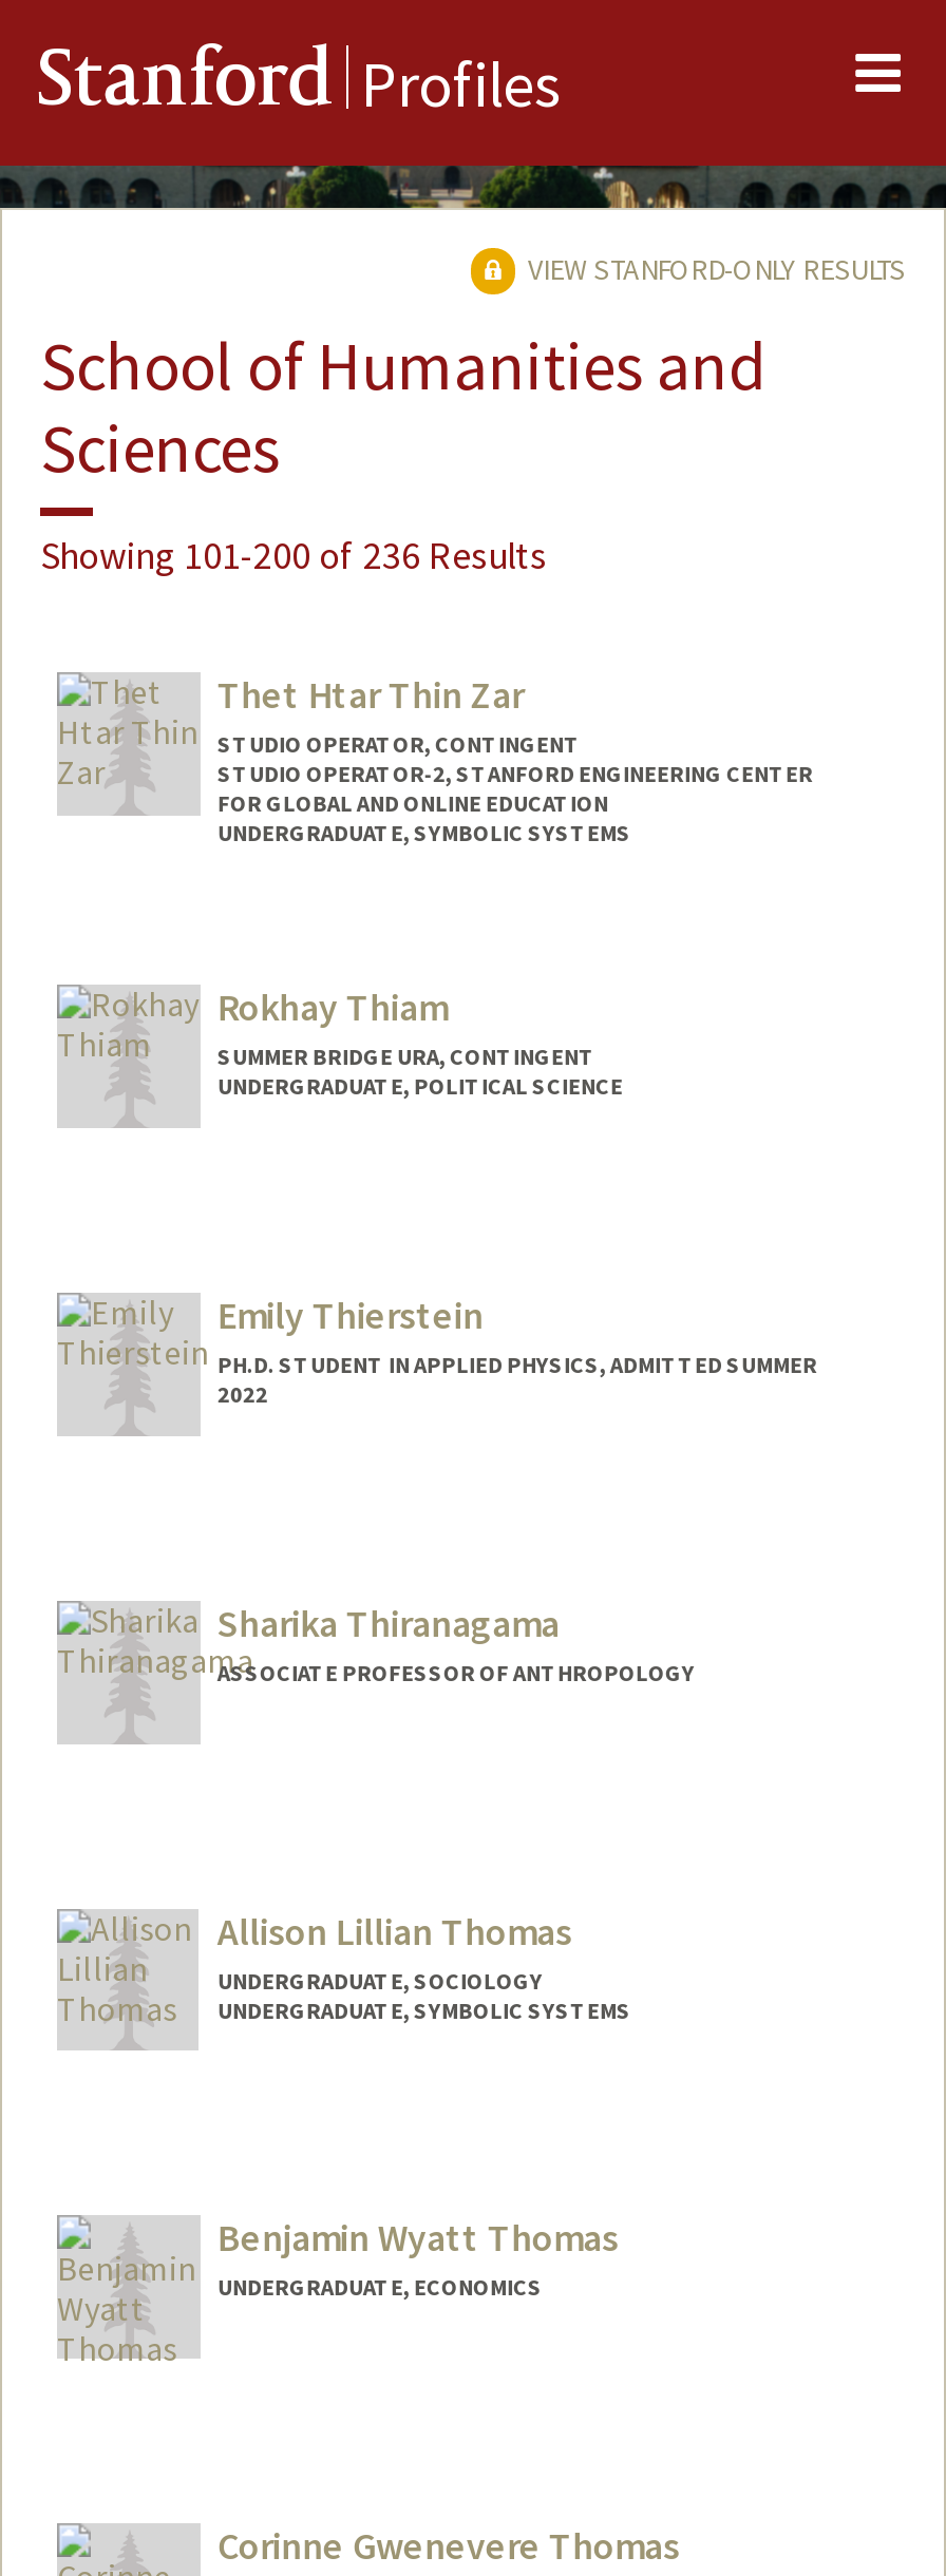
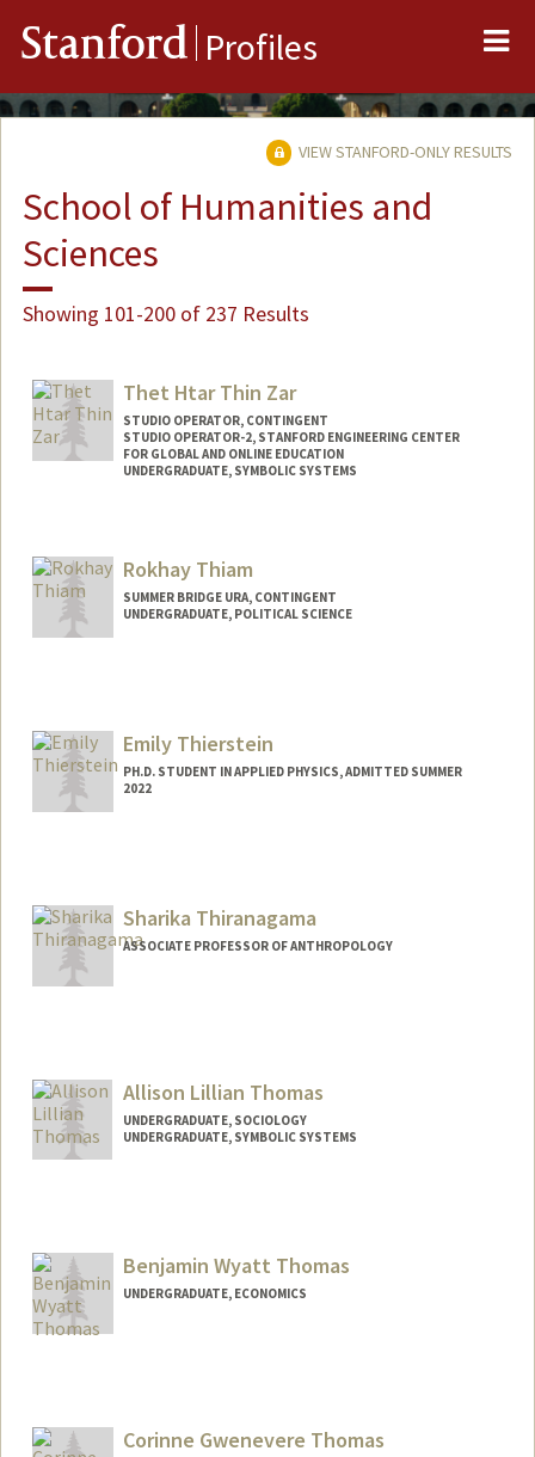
[40,530,547,579] Showing 101-200 of 236 Results -> [23,299,309,327] Showing 101-200 of 237 Results

